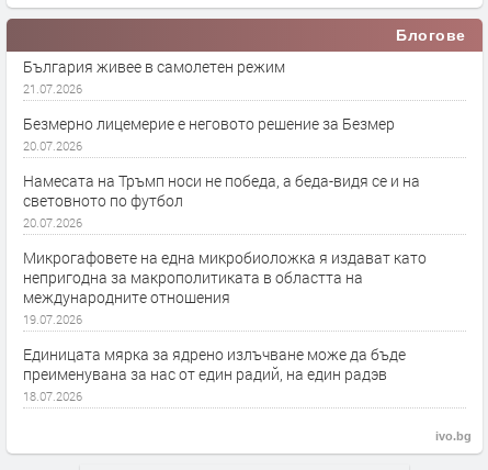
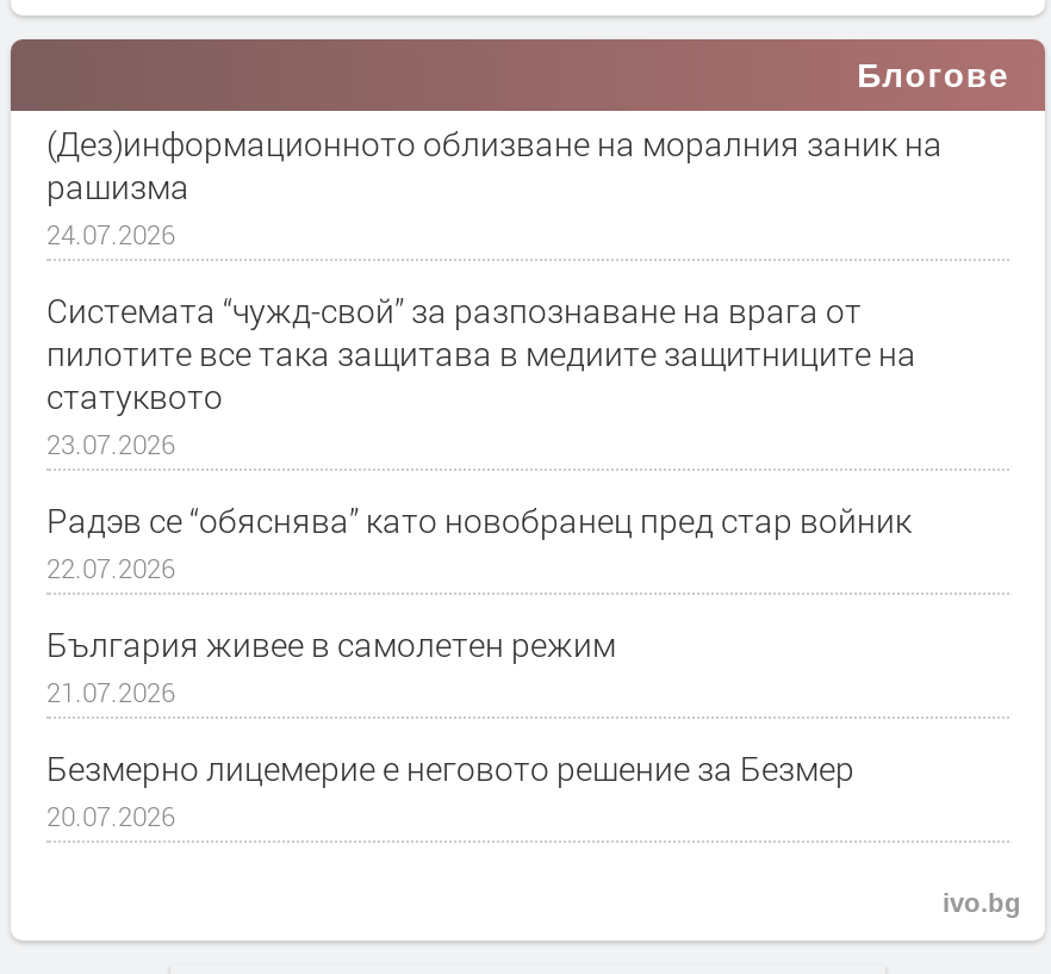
none -> [46,120,943,585] (Дез)информационното облизване на моралния заник на | рашизма | 24.07.2026 | Системата “чужд-свой” за разпознаване на врага от | пилотите все така защитава в медиите защитниците на | статуквото | 23.07.2026 | Радэв се “обяснява” като новобранец пред стар войник | 22.07.2026
moved [23,56,395,154] -> [46,621,854,833]: България живее в самолетен режим | 21.07.2026 | Безмерно лицемерие е неговото решение за Безмер | 20.07.2026
[23,170,427,404] Намесата на Тръмп носи не победа, а беда-видя се и на | световното по футбол | 20.07.2026 | Микрогафовете на една микробиоложка я издават като | непригодна за макрополитиката в областта на | международните отношения | 19.07.2026 | Единицата мярка за ядрено излъчване може да бъде | преименувана за нас от един радий, на един радэв | 18.07.2026 -> none

